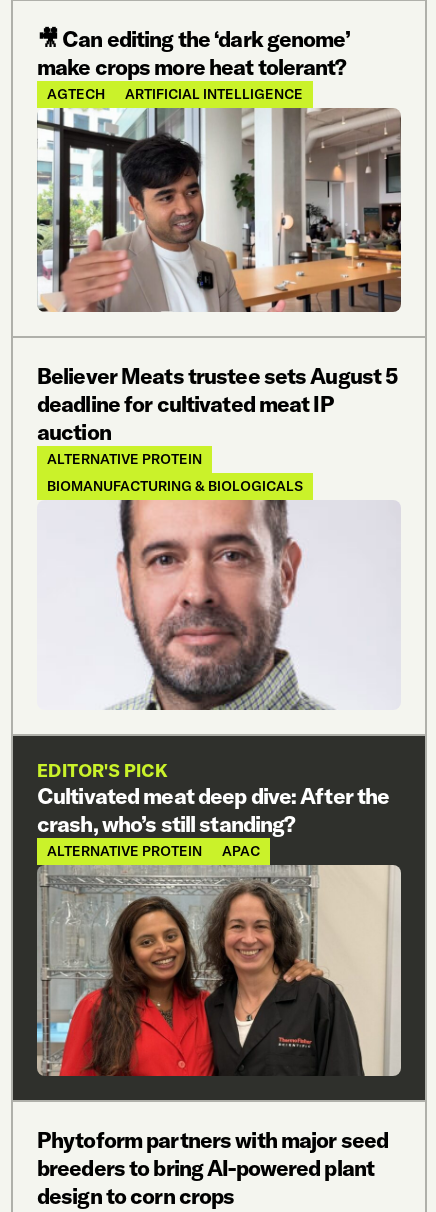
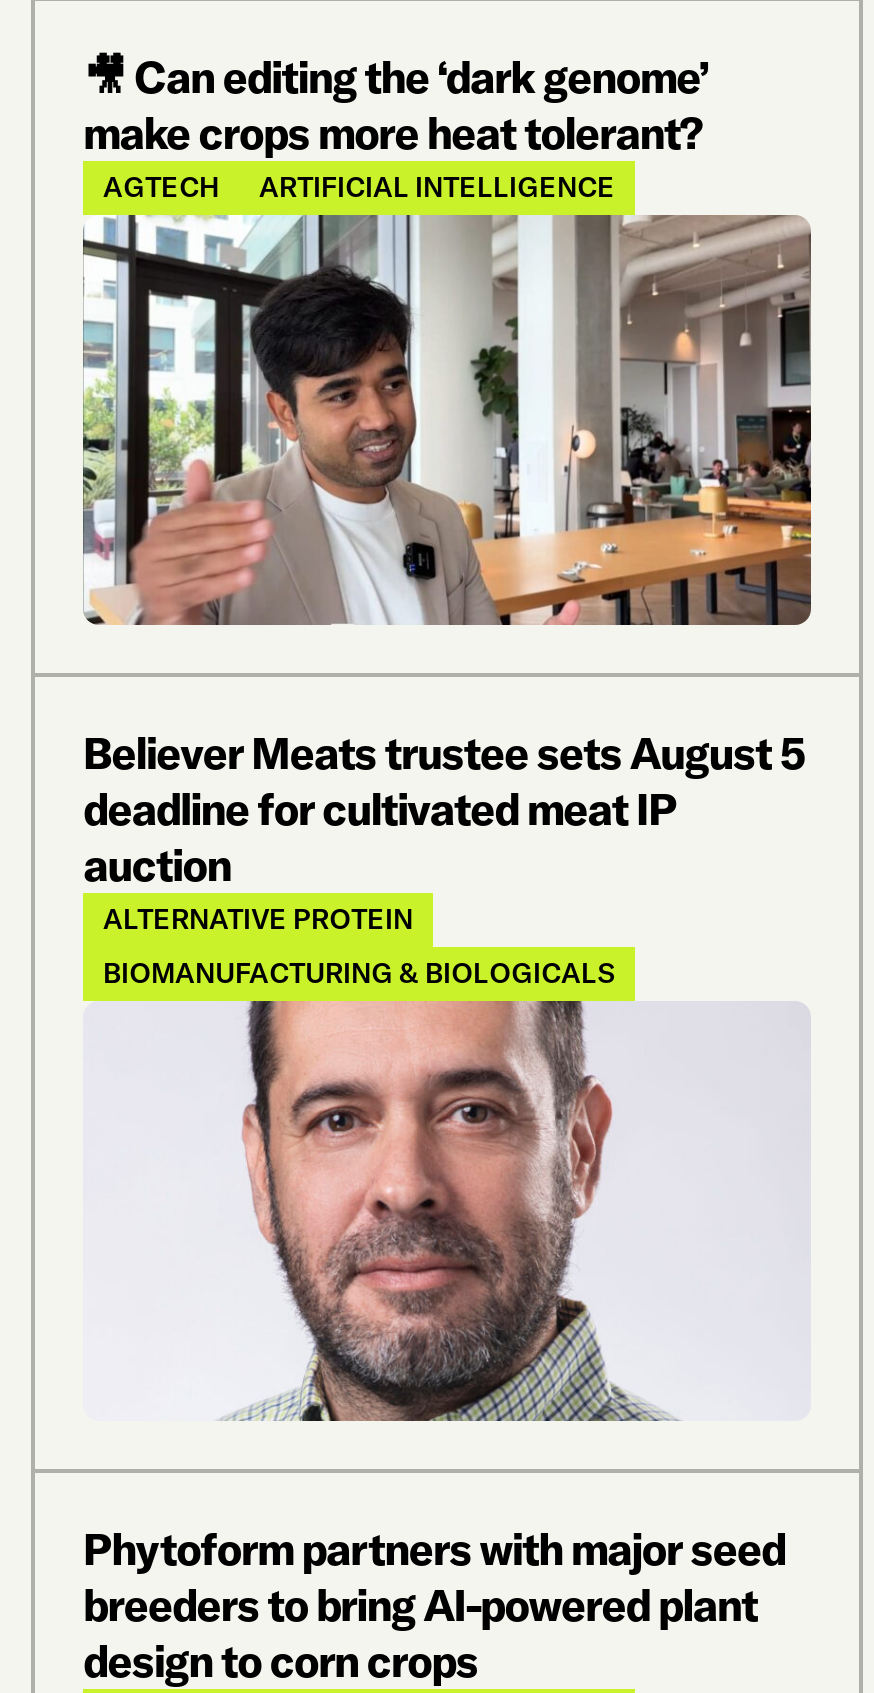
[12,735,426,1101] [image] | EDITOR'S PICK | Cultivated meat deep dive: After the | crash, who’s still standing? | ALTERNATIVE PROTEIN | APAC -> none

